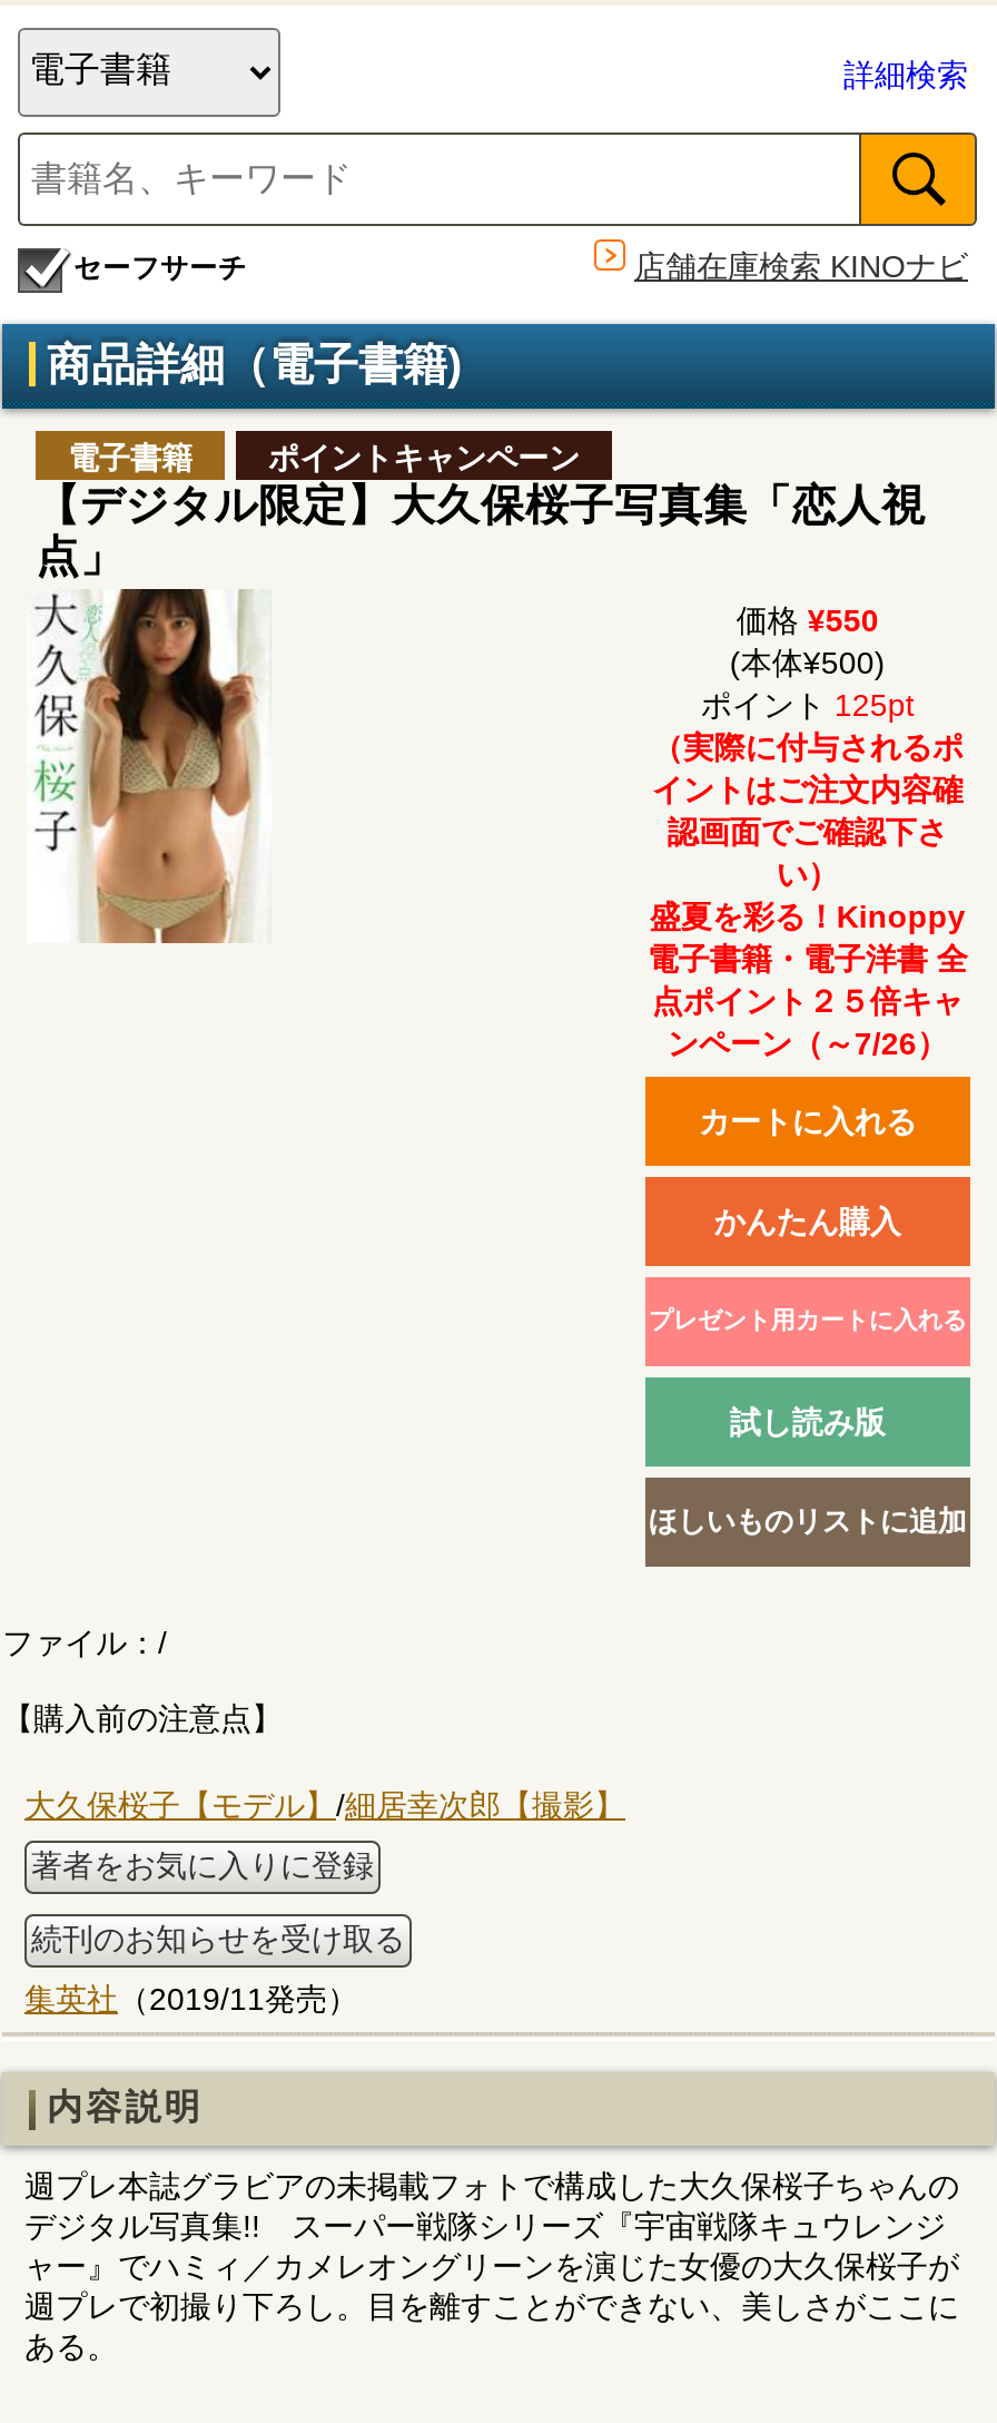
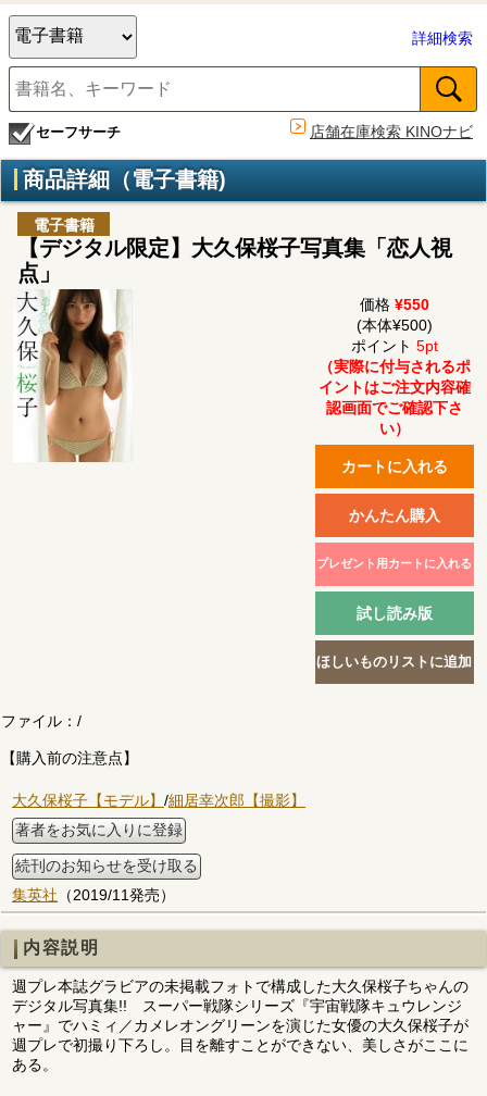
[268,440,580,476] ポイントキャンペーン -> none
[701,687,914,722] ポイント125pt -> [351,337,438,354] ポイント5pt
[647,898,968,1061] 盛夏を彩る！Kinoppy | 電子書籍・電子洋書 全 | 点ポイント２５倍キャ | ンペーン（～7/26） -> none

